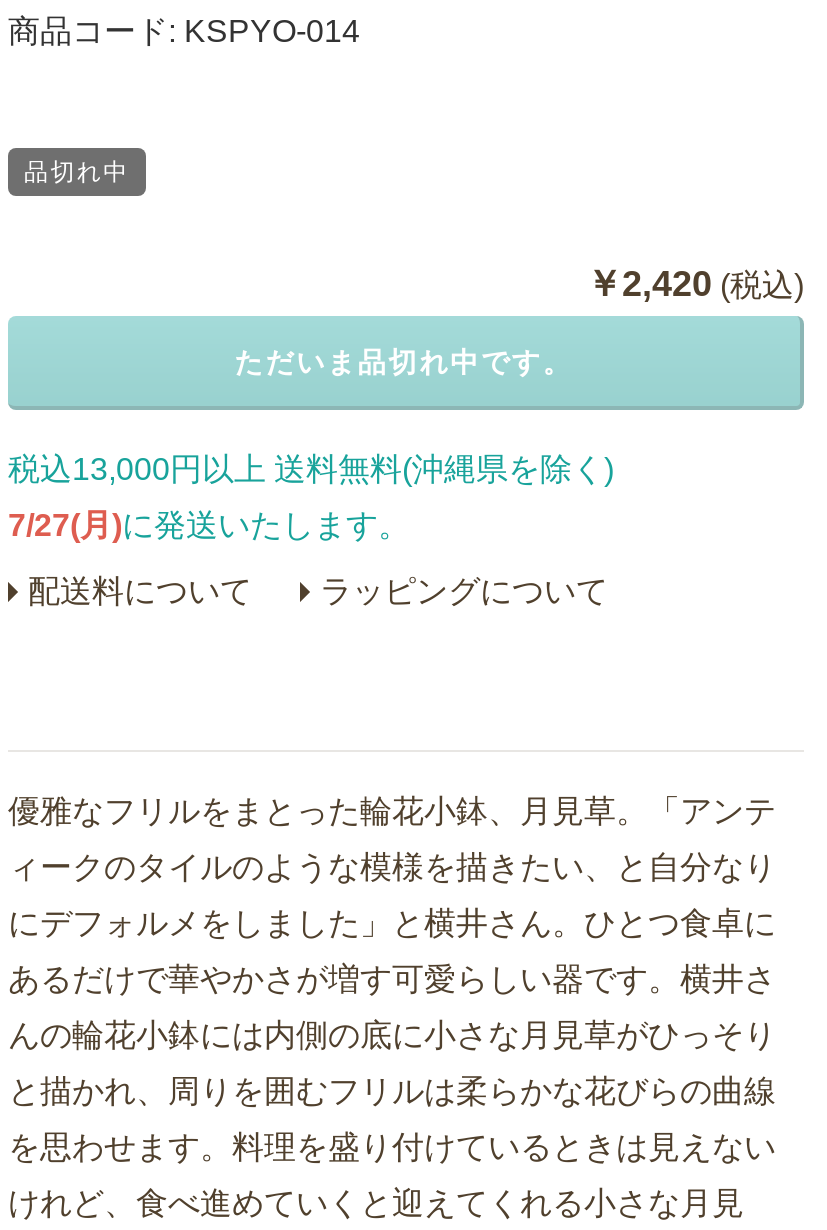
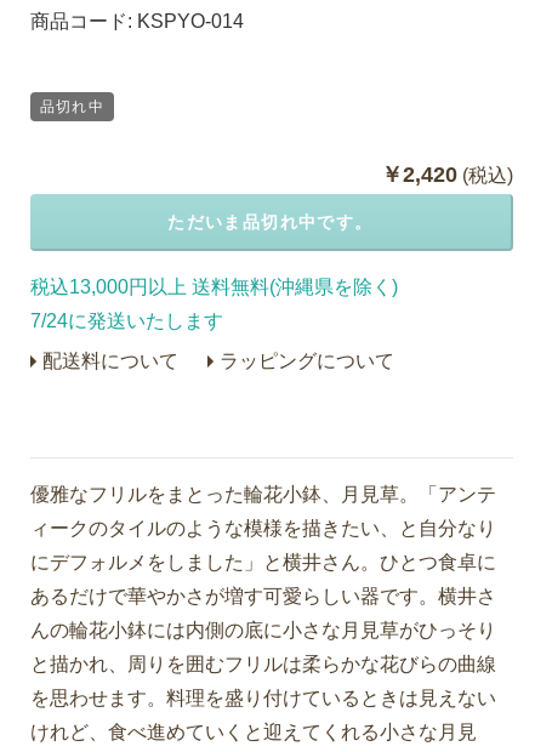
[8,508,410,542] 7/27(月)に発送いたします。 -> [30,311,223,331] 7/24に発送いたします

